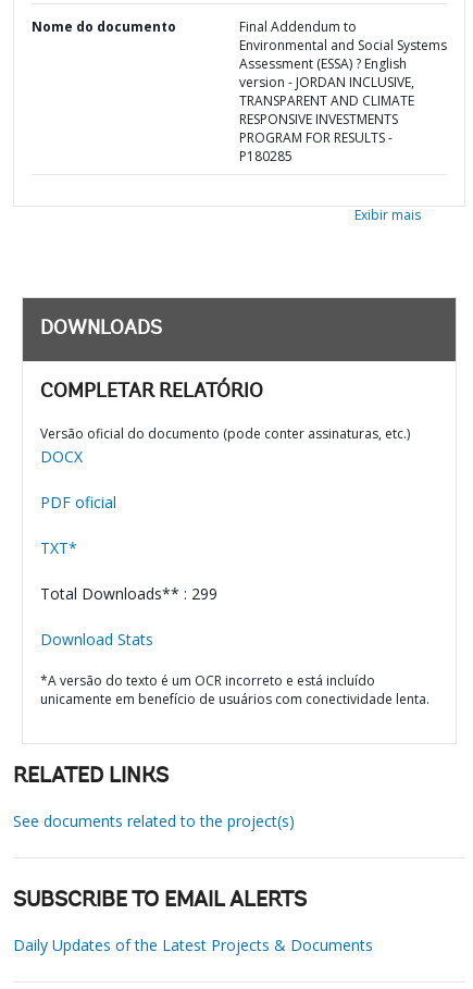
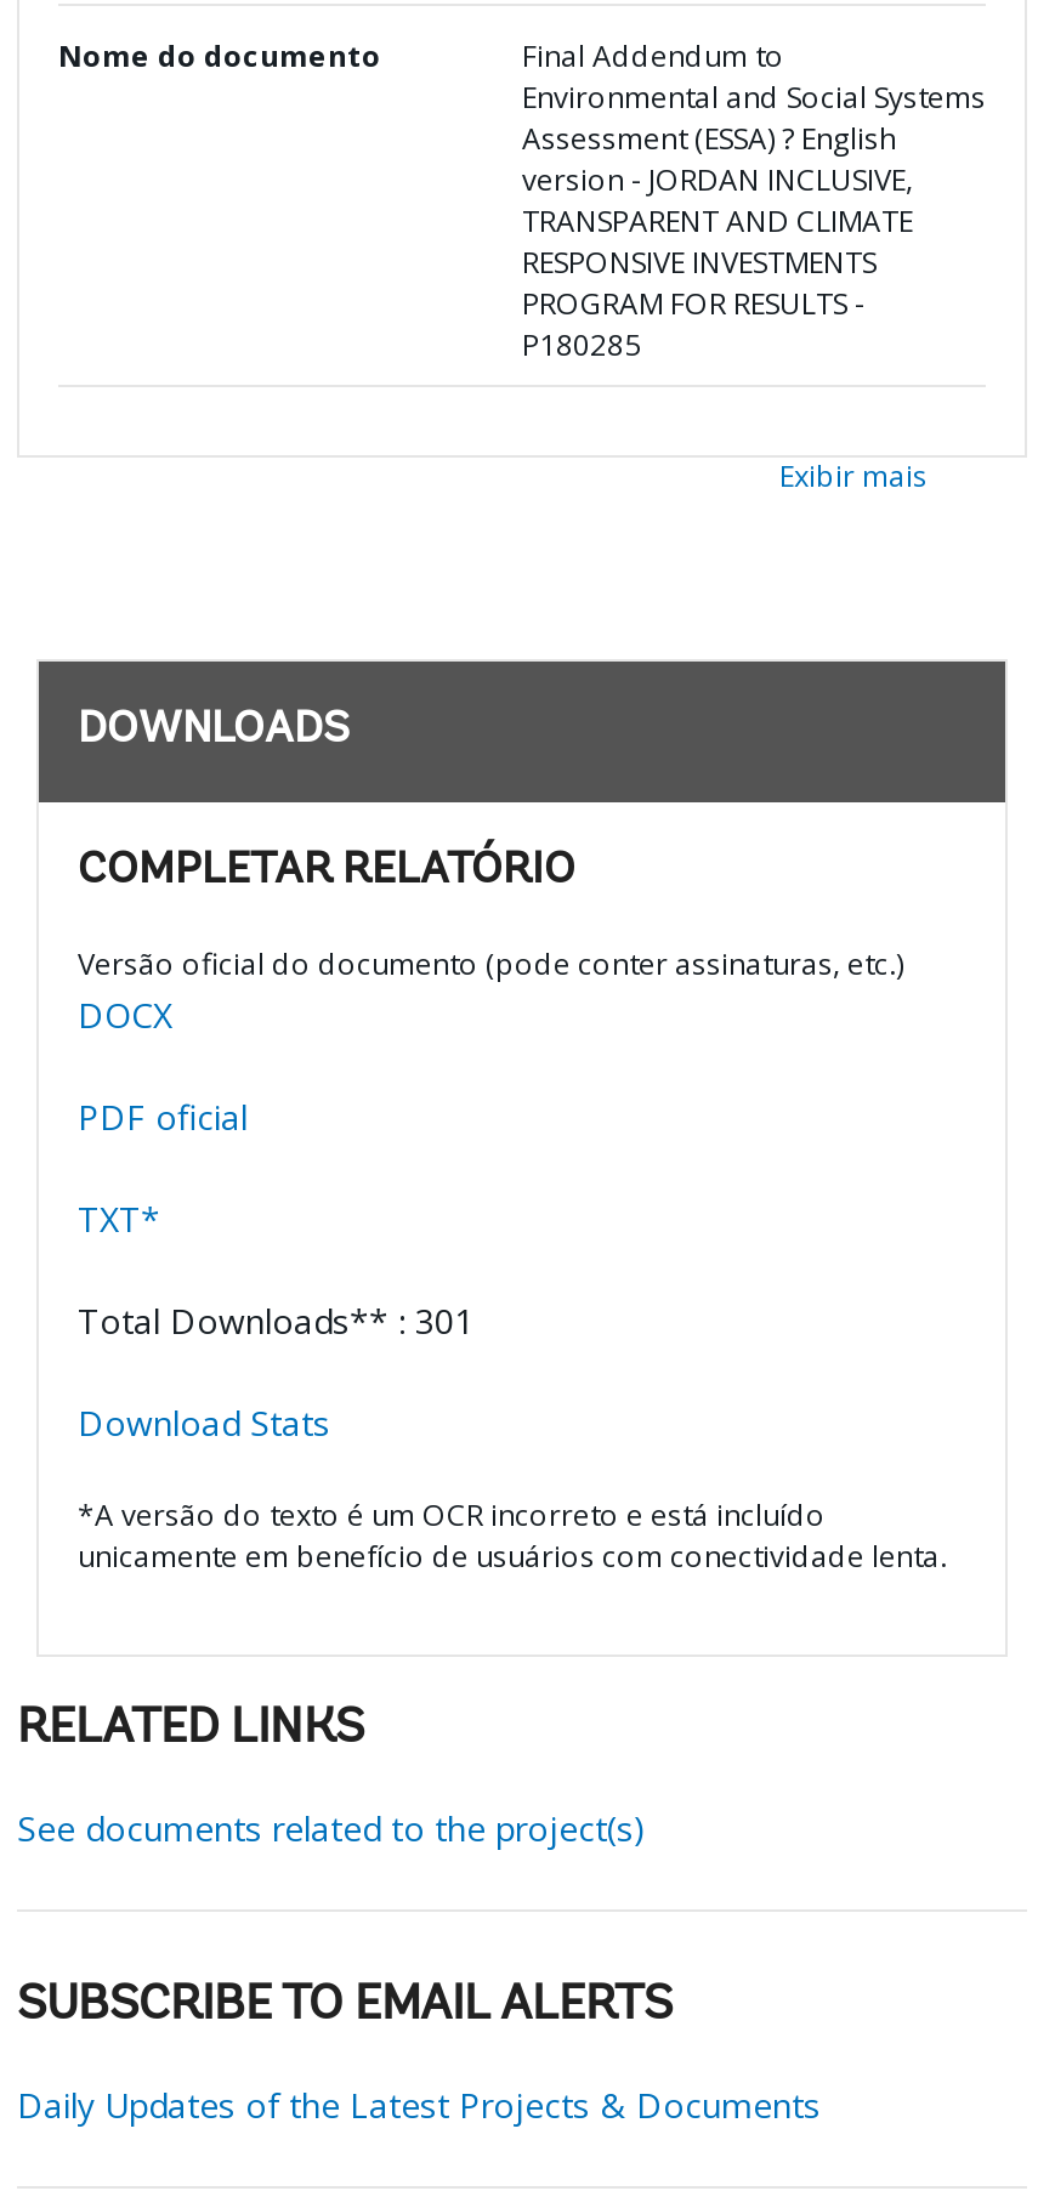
[40,583,217,604] Total Downloads** : 299 -> [78,1298,473,1344] Total Downloads** : 301

